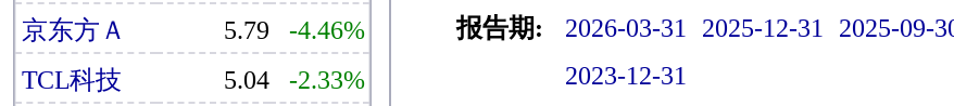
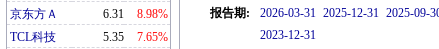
[224,15,269,45] 5.79 -> [103,7,124,21] 6.31
[289,15,365,45] -4.46% -> [137,7,168,21] 8.98%
[224,65,269,95] 5.04 -> [103,30,124,44] 5.35
[289,65,365,95] -2.33% -> [137,30,168,44] 7.65%

